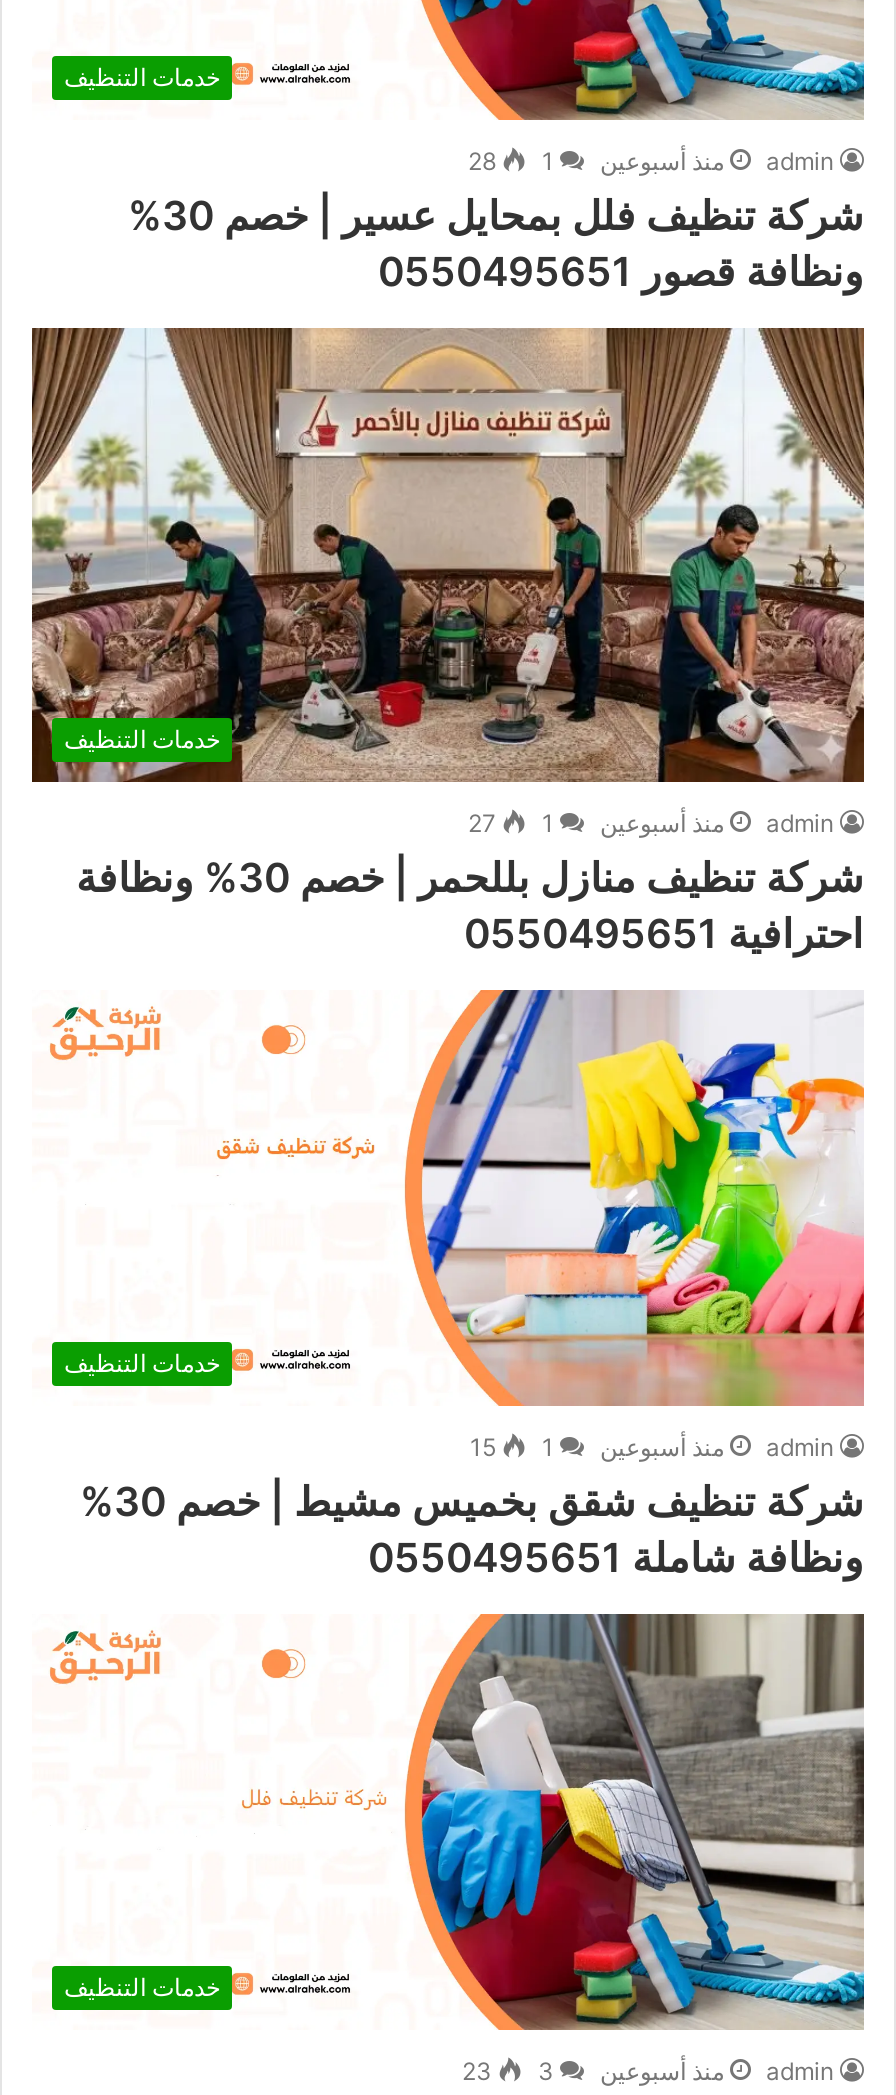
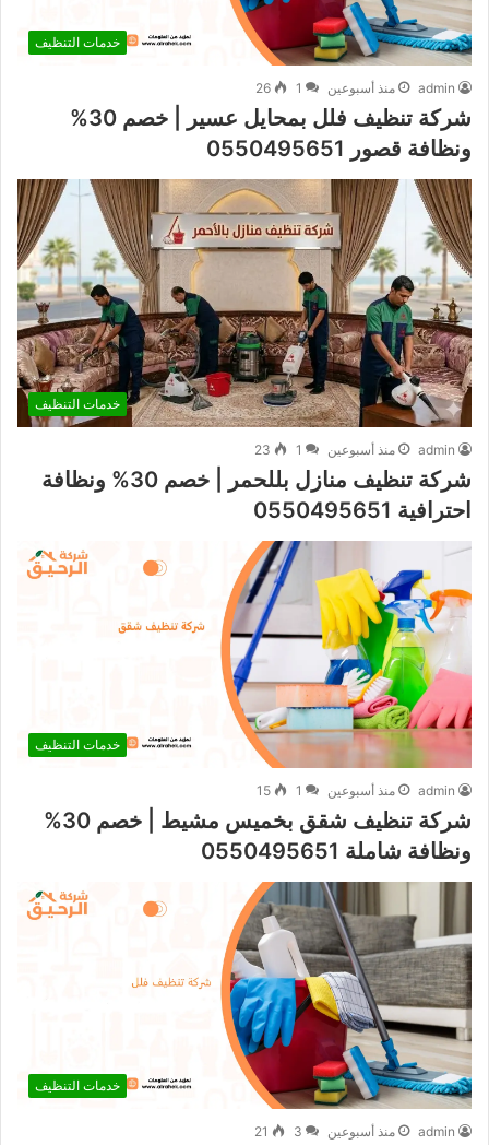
[468,146,496,176] 28 -> [255,80,271,96] 26
[468,808,496,838] 27 -> [254,441,271,458] 23
[462,2056,492,2086] 23 -> [254,1123,269,1139] 21

